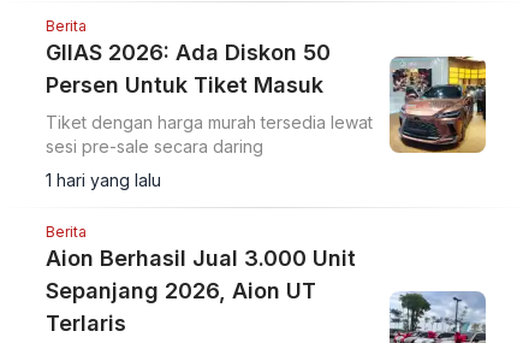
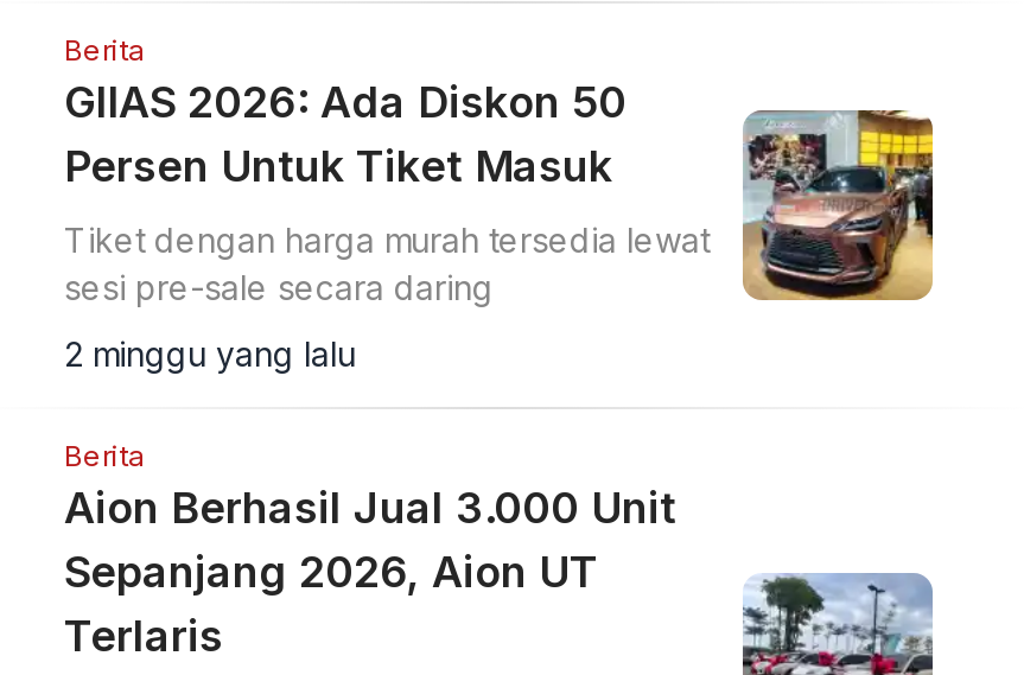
[46,170,161,190] 1 hari yang lalu -> [64,333,356,374] 2 minggu yang lalu

